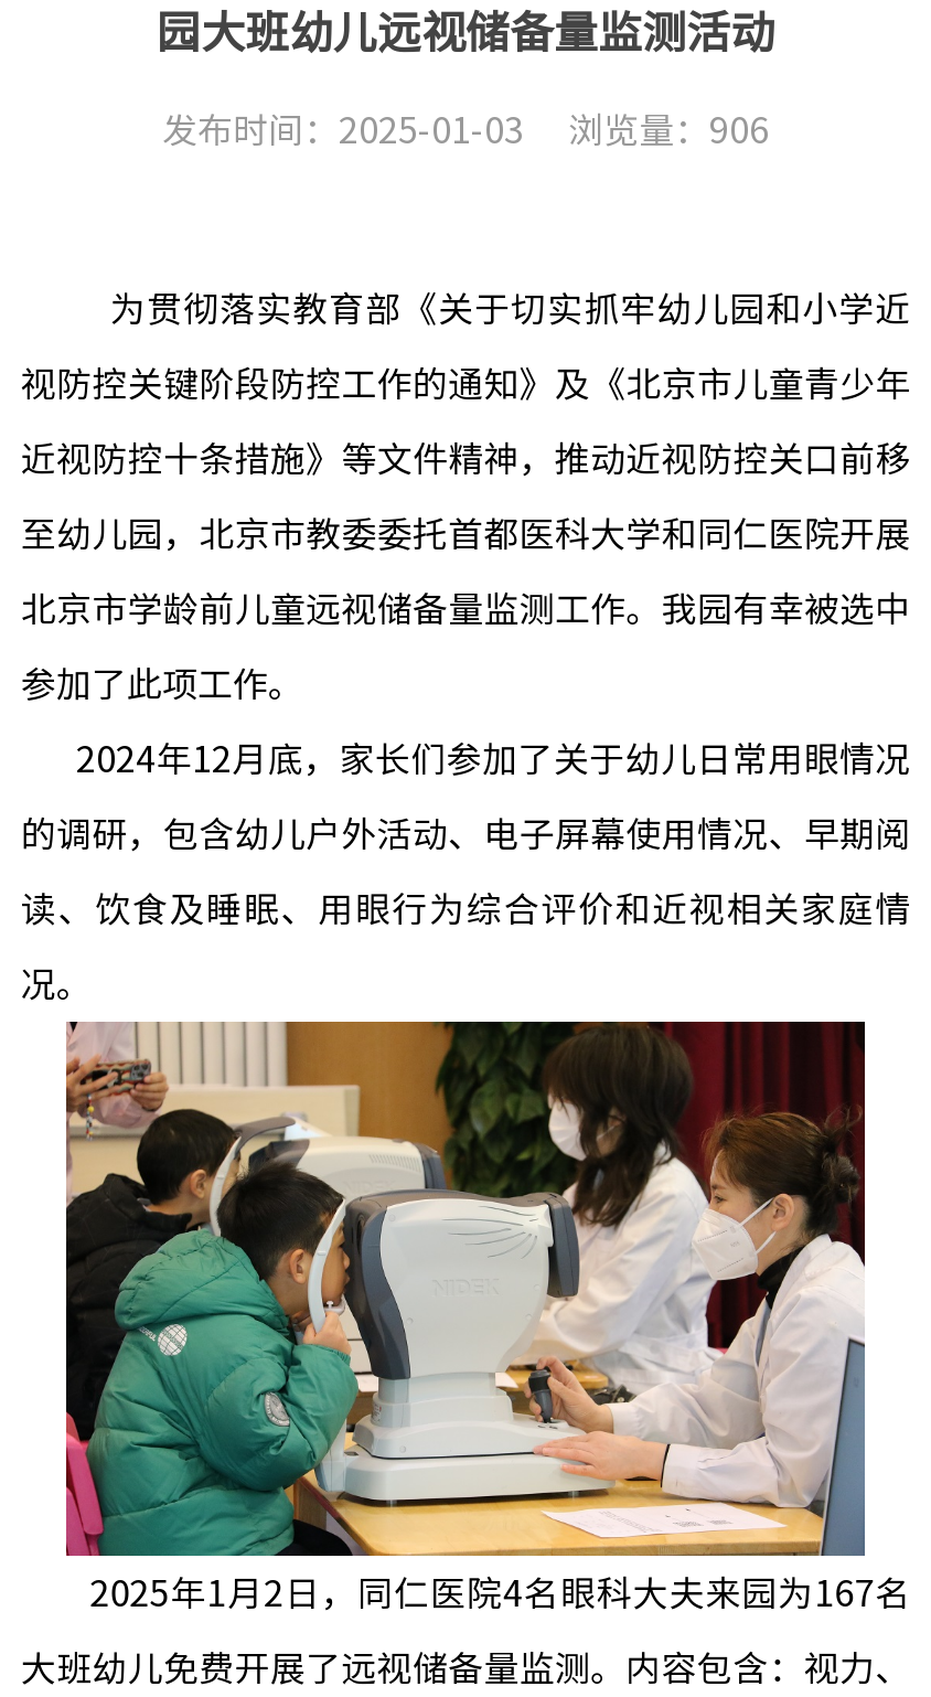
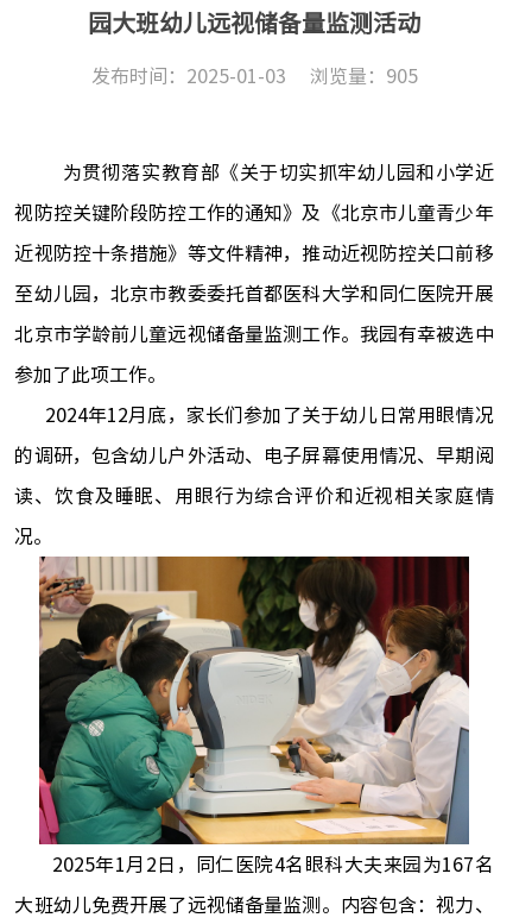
[162,113,769,148] 发布时间：2025-01-03 浏览量：906 -> [91,67,417,86] 发布时间：2025-01-03 浏览量：905

